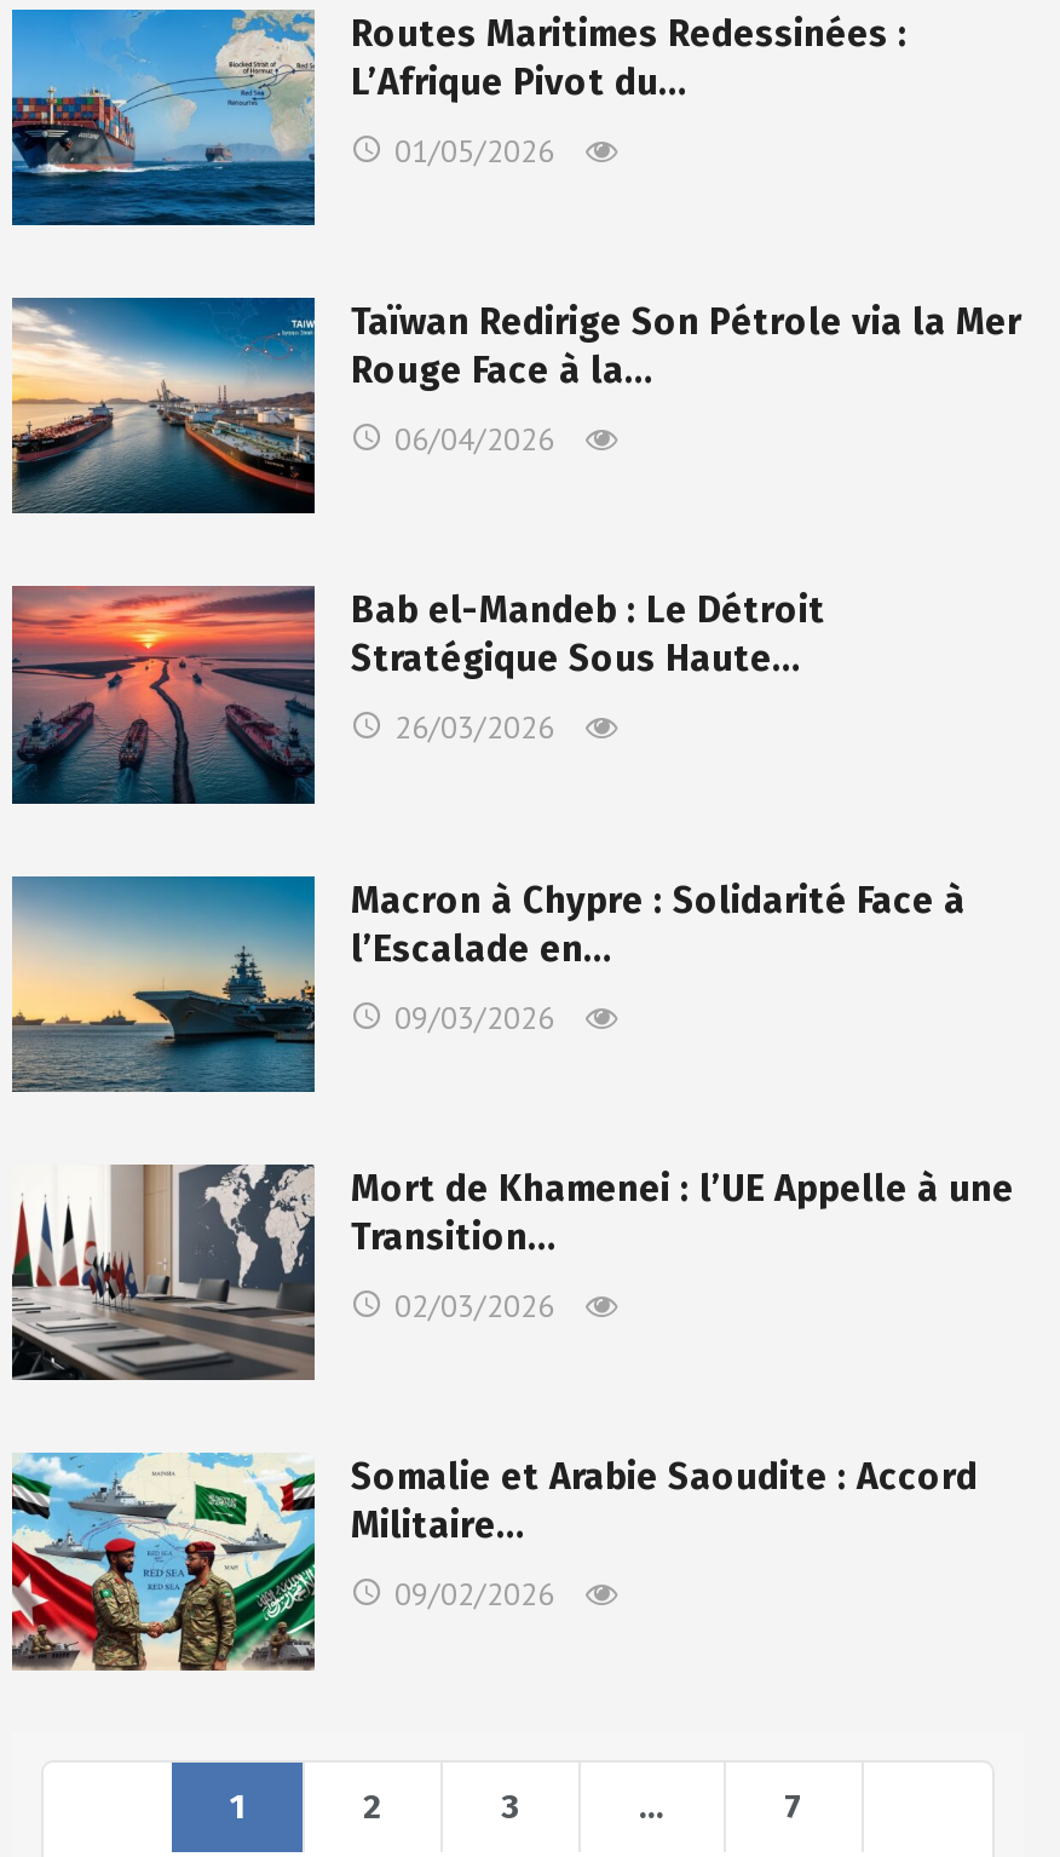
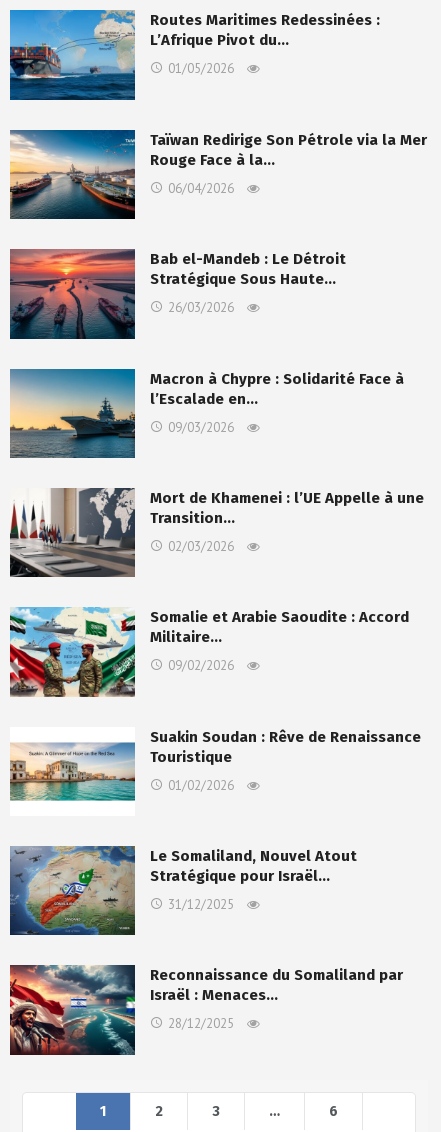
none -> [9,728,421,802] [image] | Suakin Soudan : Rêve de Renaissance | Touristique | 01/02/2026
none -> [9,845,357,936] [image] | Le Somaliland, Nouvel Atout | Stratégique pour Israël… | 31/12/2025
none -> [9,964,403,1056] [image] | Reconnaissance du Somaliland par | Israël : Menaces… | 28/12/2025
[784,1786,803,1827] 7 -> [328,1103,337,1120] 6

